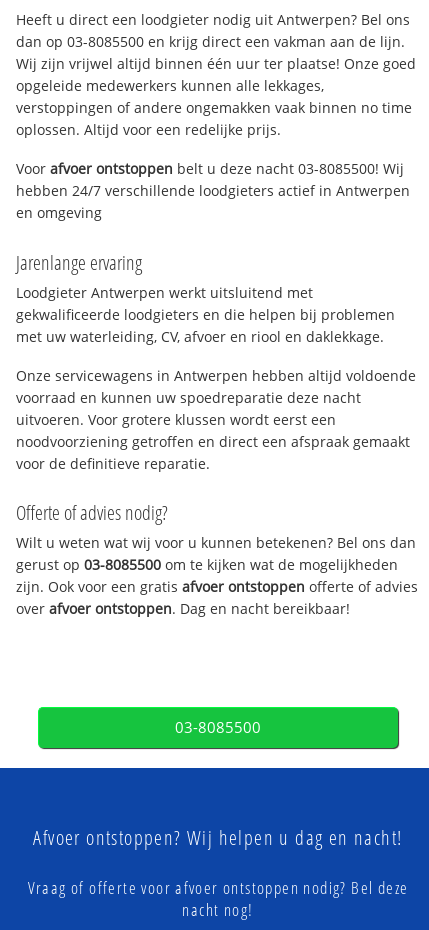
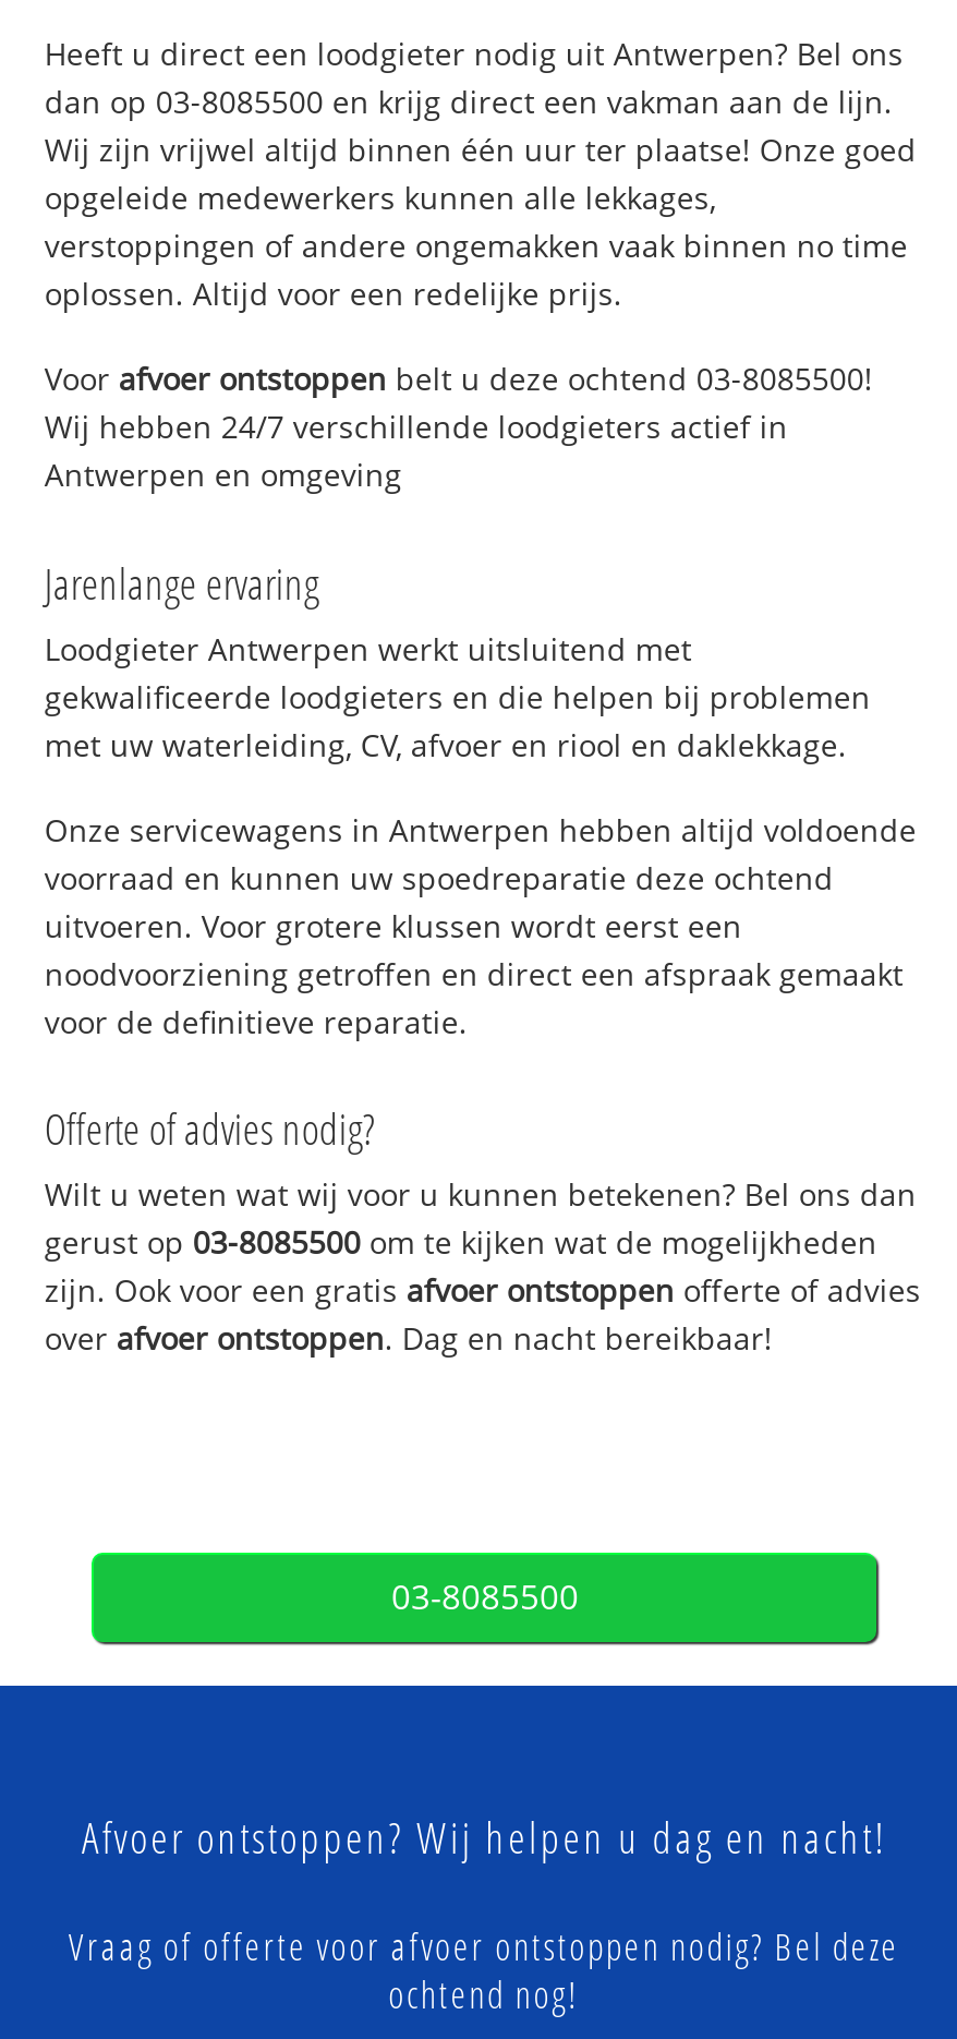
[16,159,410,222] Voor afvoer ontstoppen belt u deze nacht 03-8085500! Wij | hebben 24/7 verschillende loodgieters actief in Antwerpen | en omgeving -> [44,357,873,495] Voor afvoer ontstoppen belt u deze ochtend 03-8085500! | Wij hebben 24/7 verschillende loodgieters actief in | Antwerpen en omgeving
[16,387,361,406] voorraad en kunnen uw spoedreparatie deze nacht -> [44,856,834,897] voorraad en kunnen uw spoedreparatie deze ochtend
[182,898,253,921] nacht nog! -> [388,1969,580,2020] ochtend nog!

